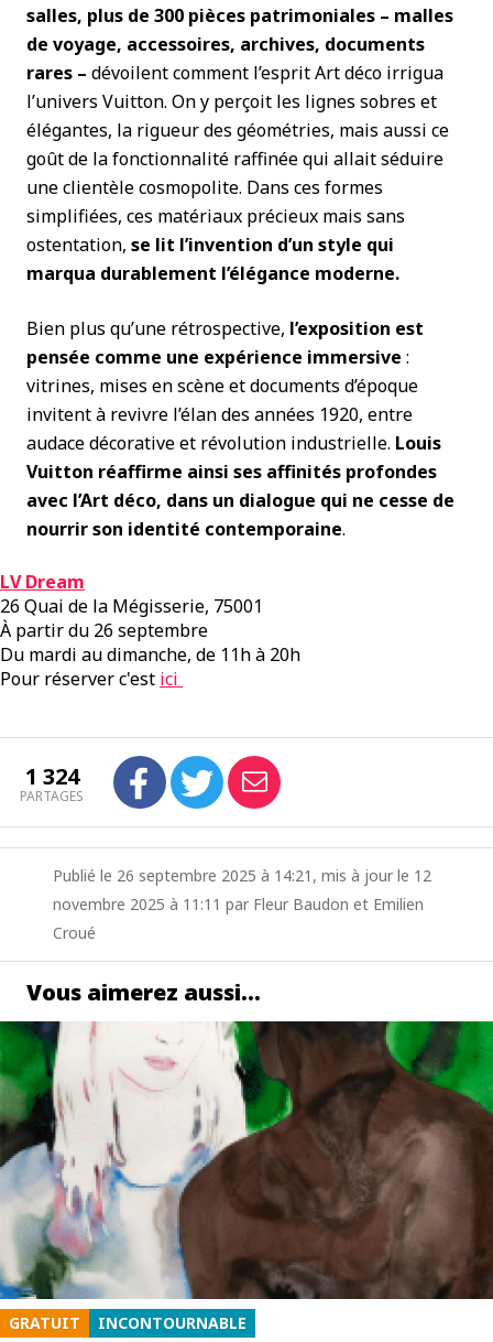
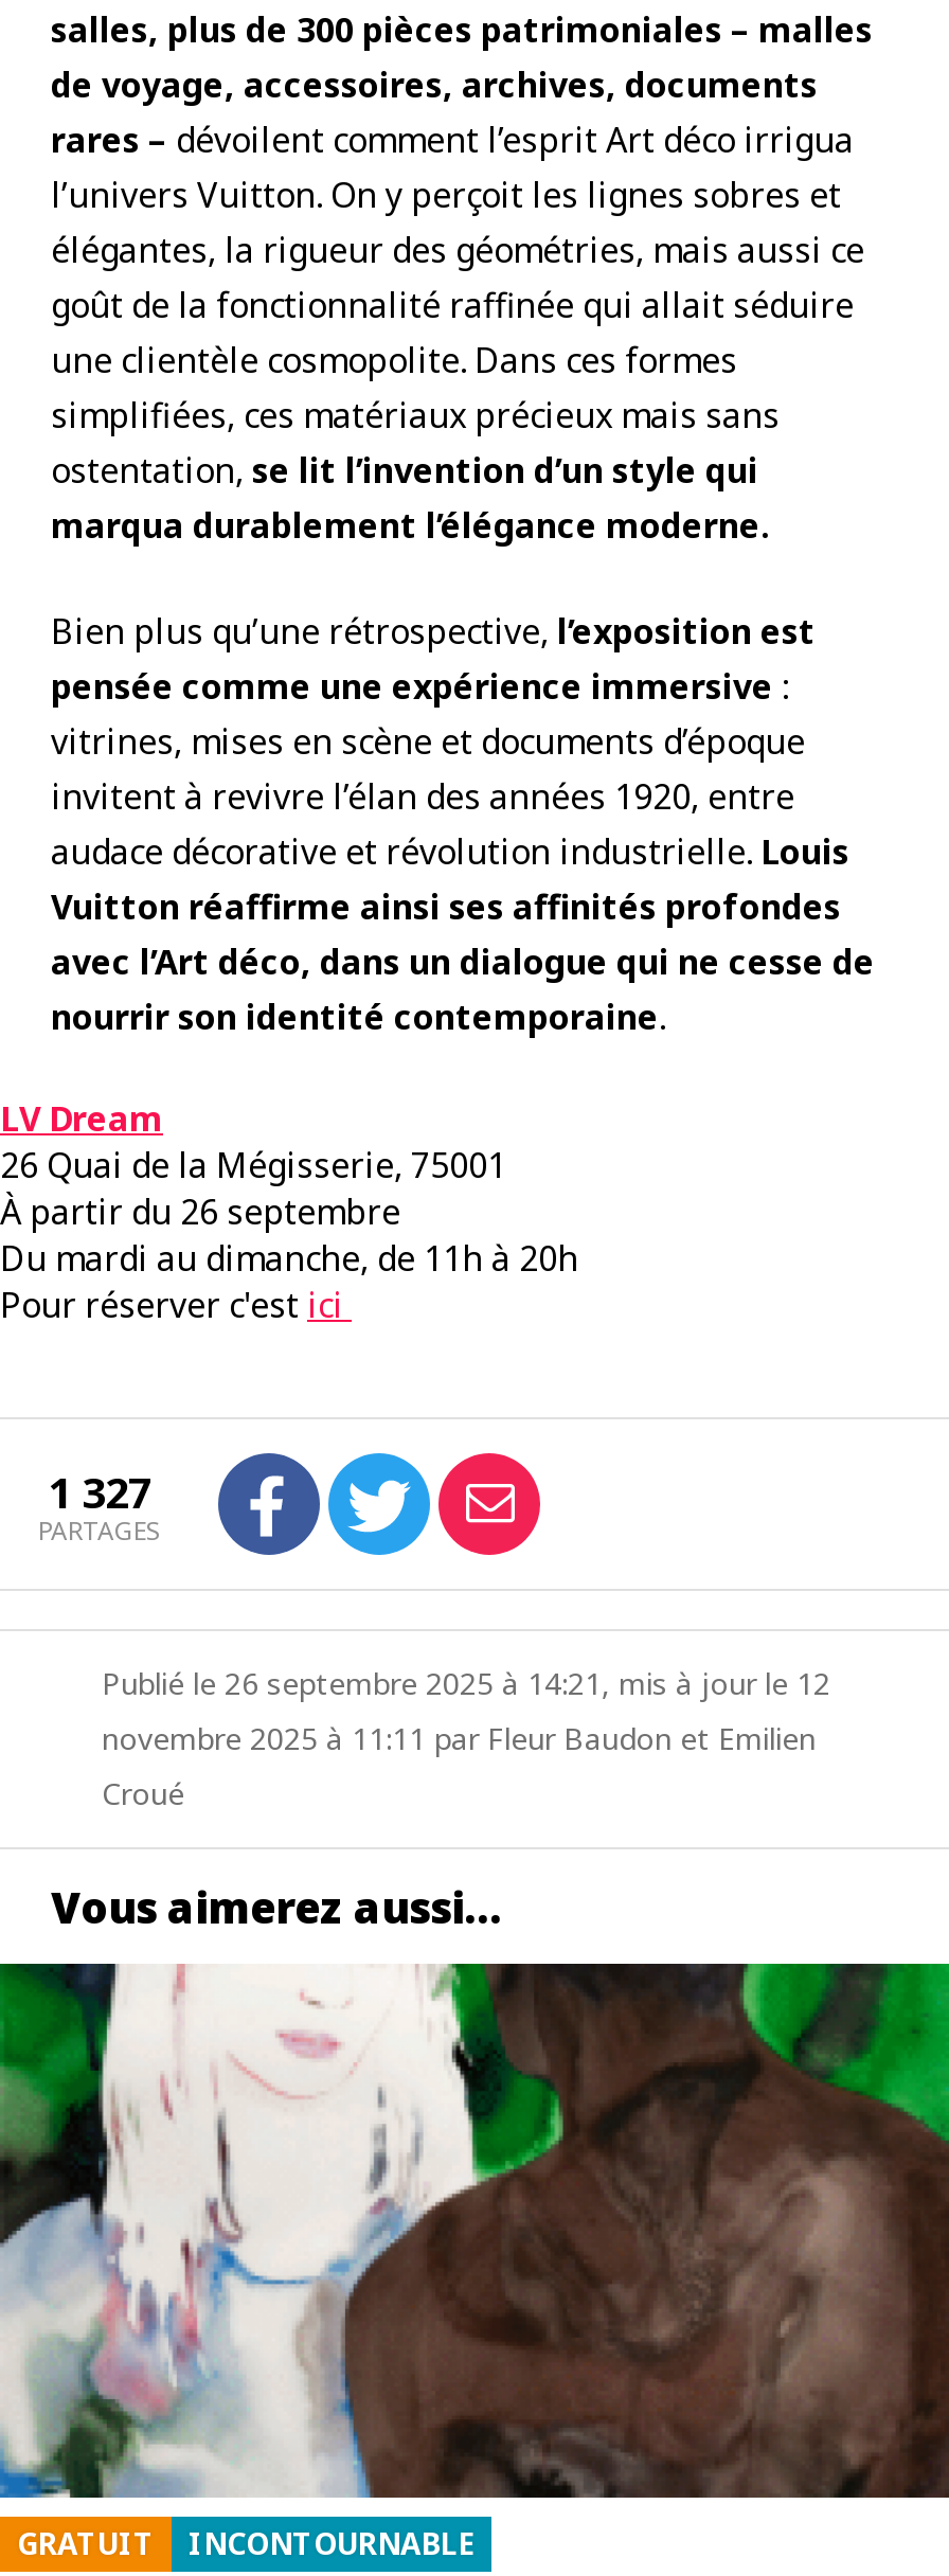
[25,761,79,791] 1 324 -> [48,1464,151,1521] 1 327

